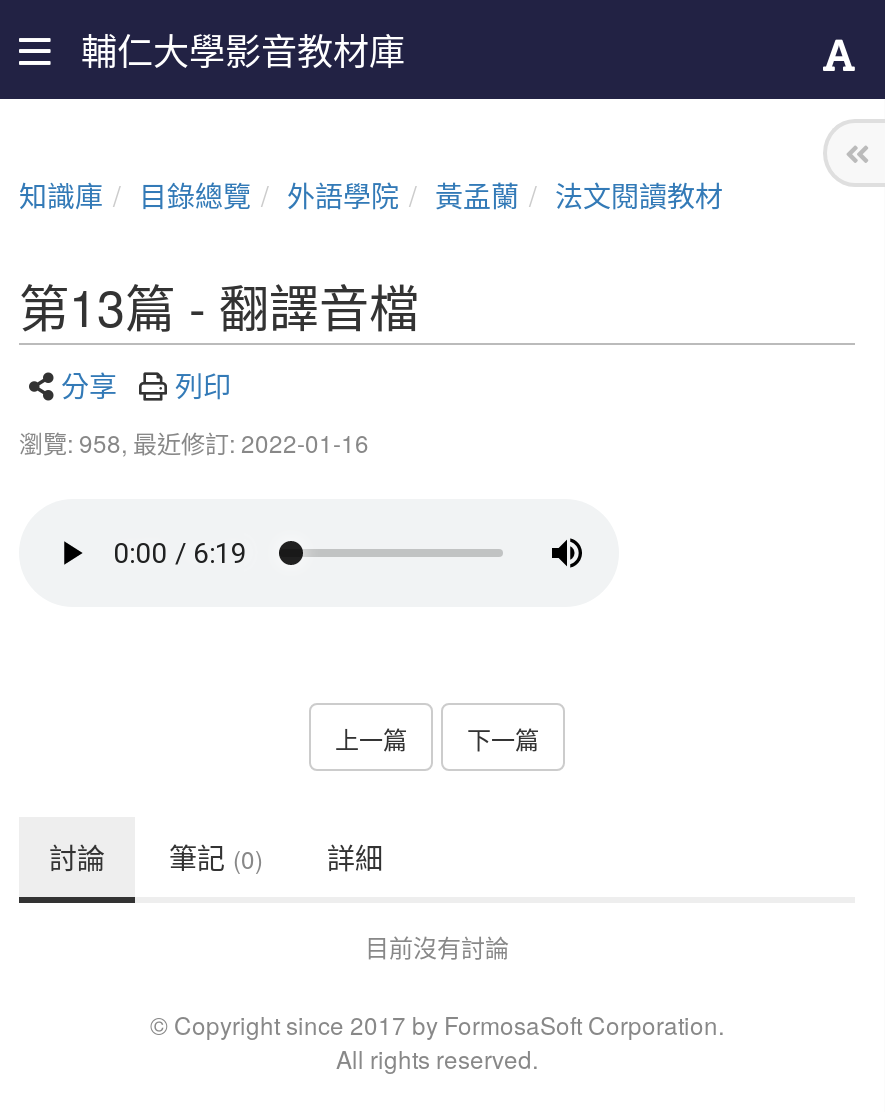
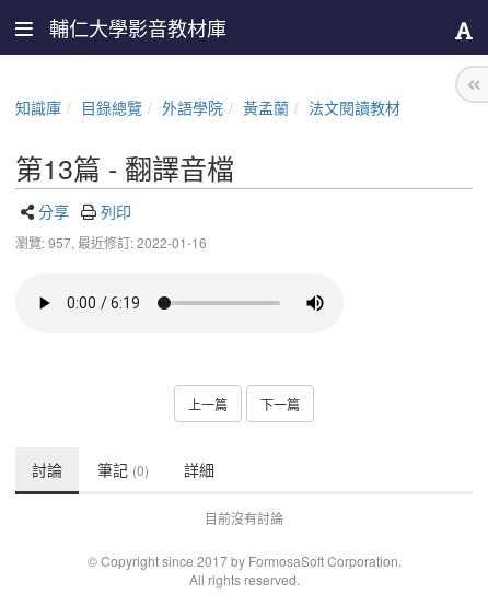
[19,425,369,459] 瀏覽: 958,最近修訂: 2022-01-16 -> [15,233,207,252] 瀏覽: 957,最近修訂: 2022-01-16

